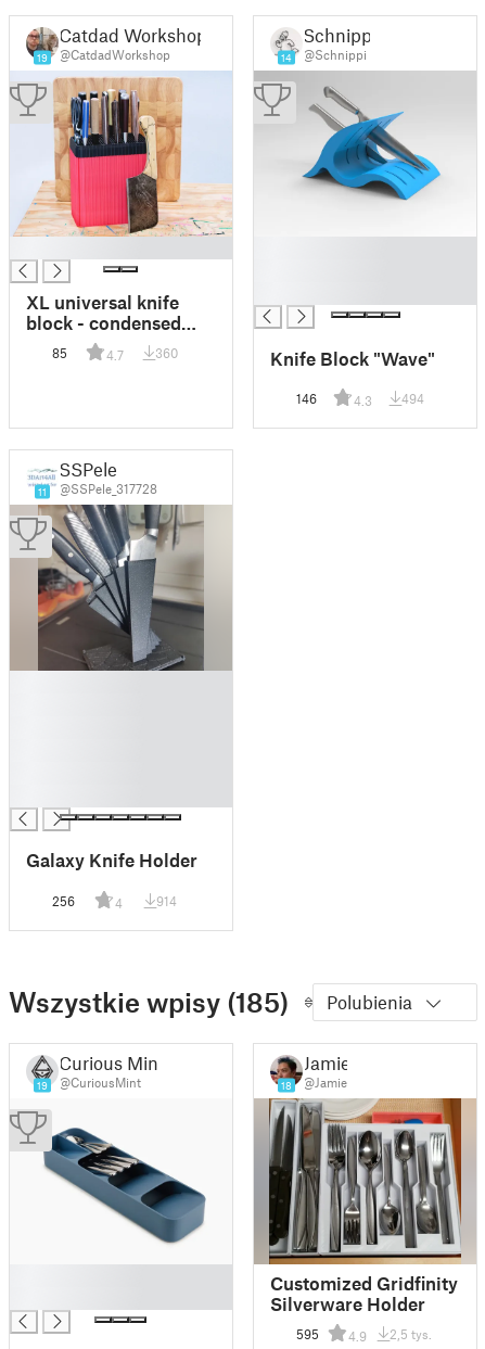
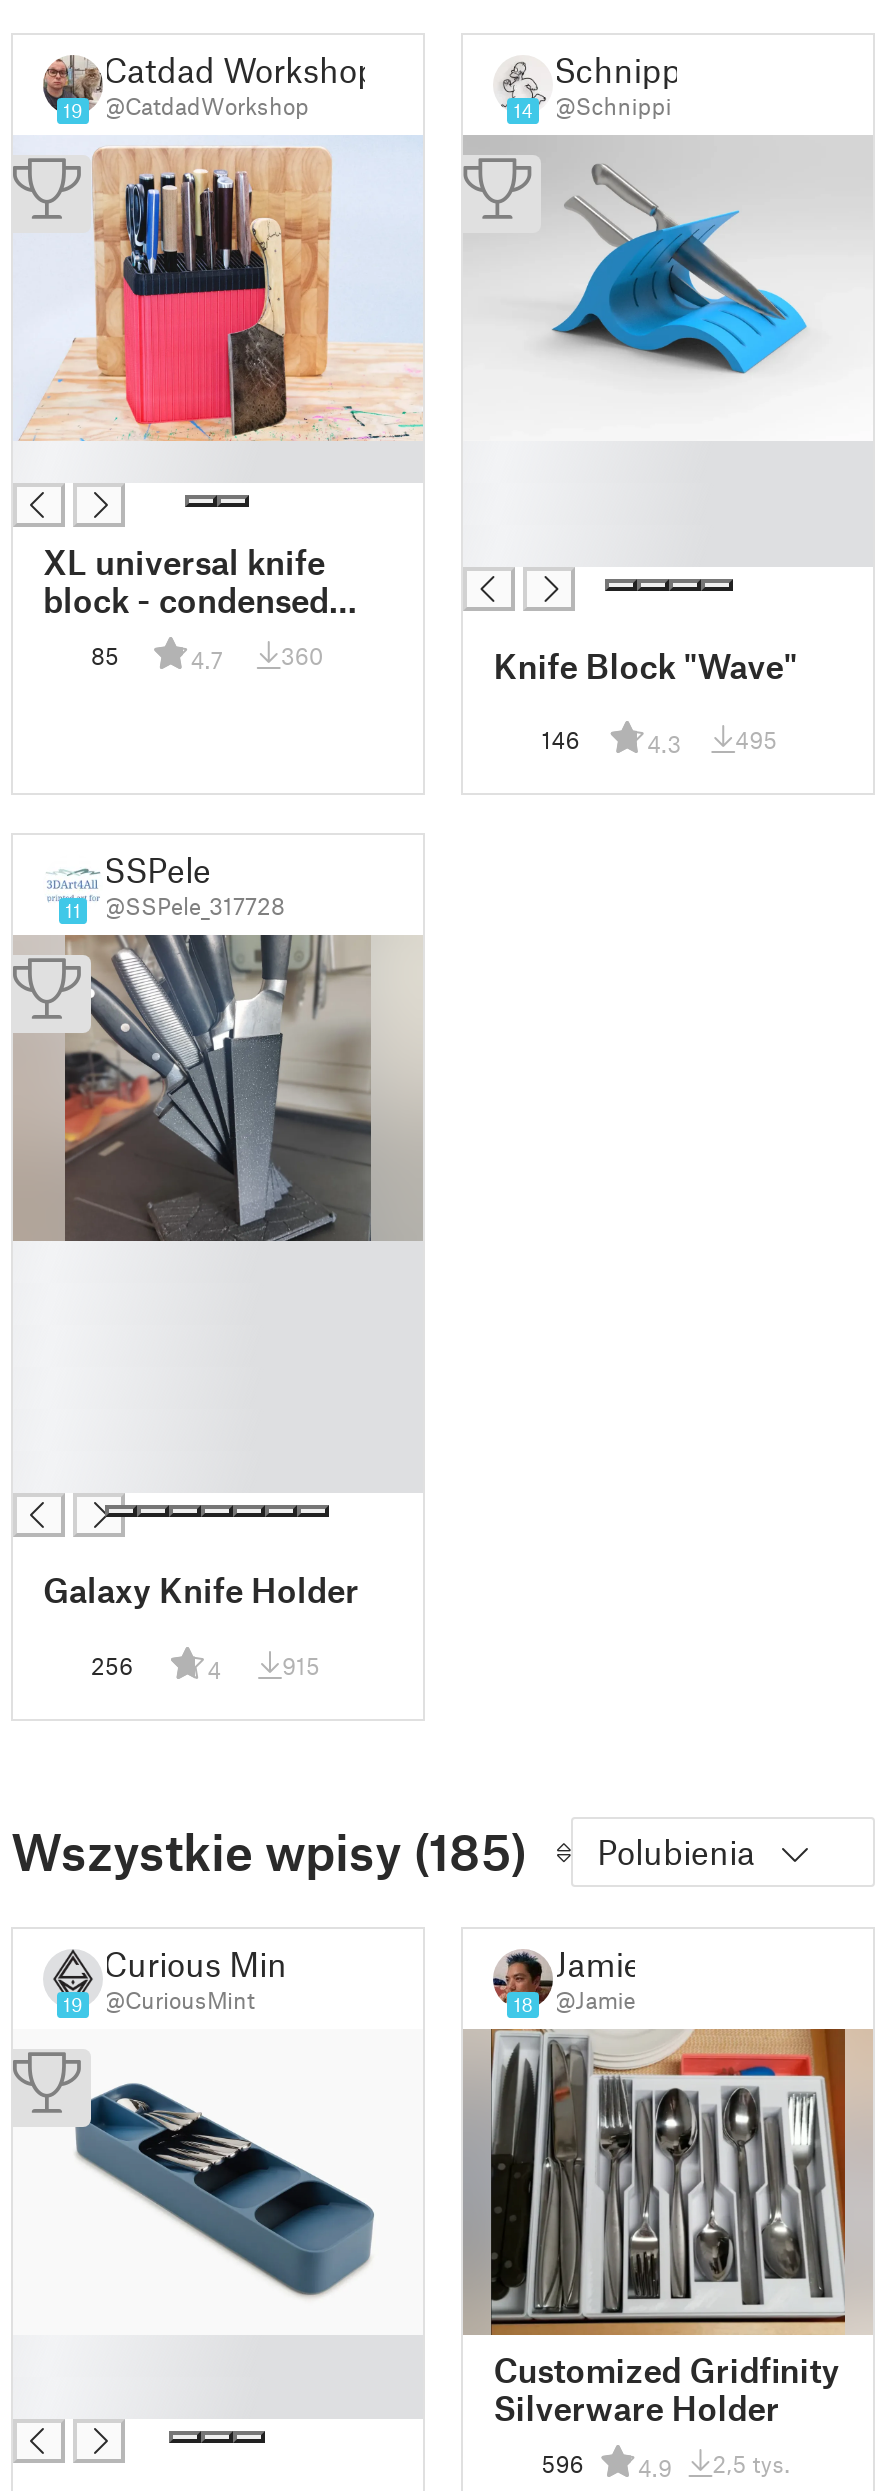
[354,391,424,408] 4.3 494 -> [647,725,777,757] 4.3 495
[156,893,176,908] 914 -> [282,1650,320,1678] 915
[296,1326,432,1343] 595 4.9 2,5 tys. -> [541,2449,790,2481] 596 4.9 2,5 tys.

